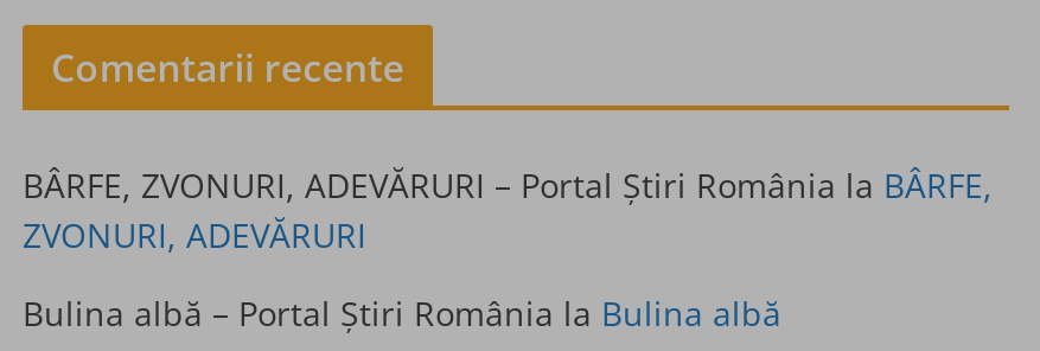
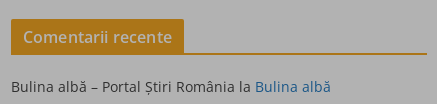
[23,161,993,256] BÂRFE, ZVONURI, ADEVĂRURI – Portal Știri România la BÂRFE, | ZVONURI, ADEVĂRURI -> none

